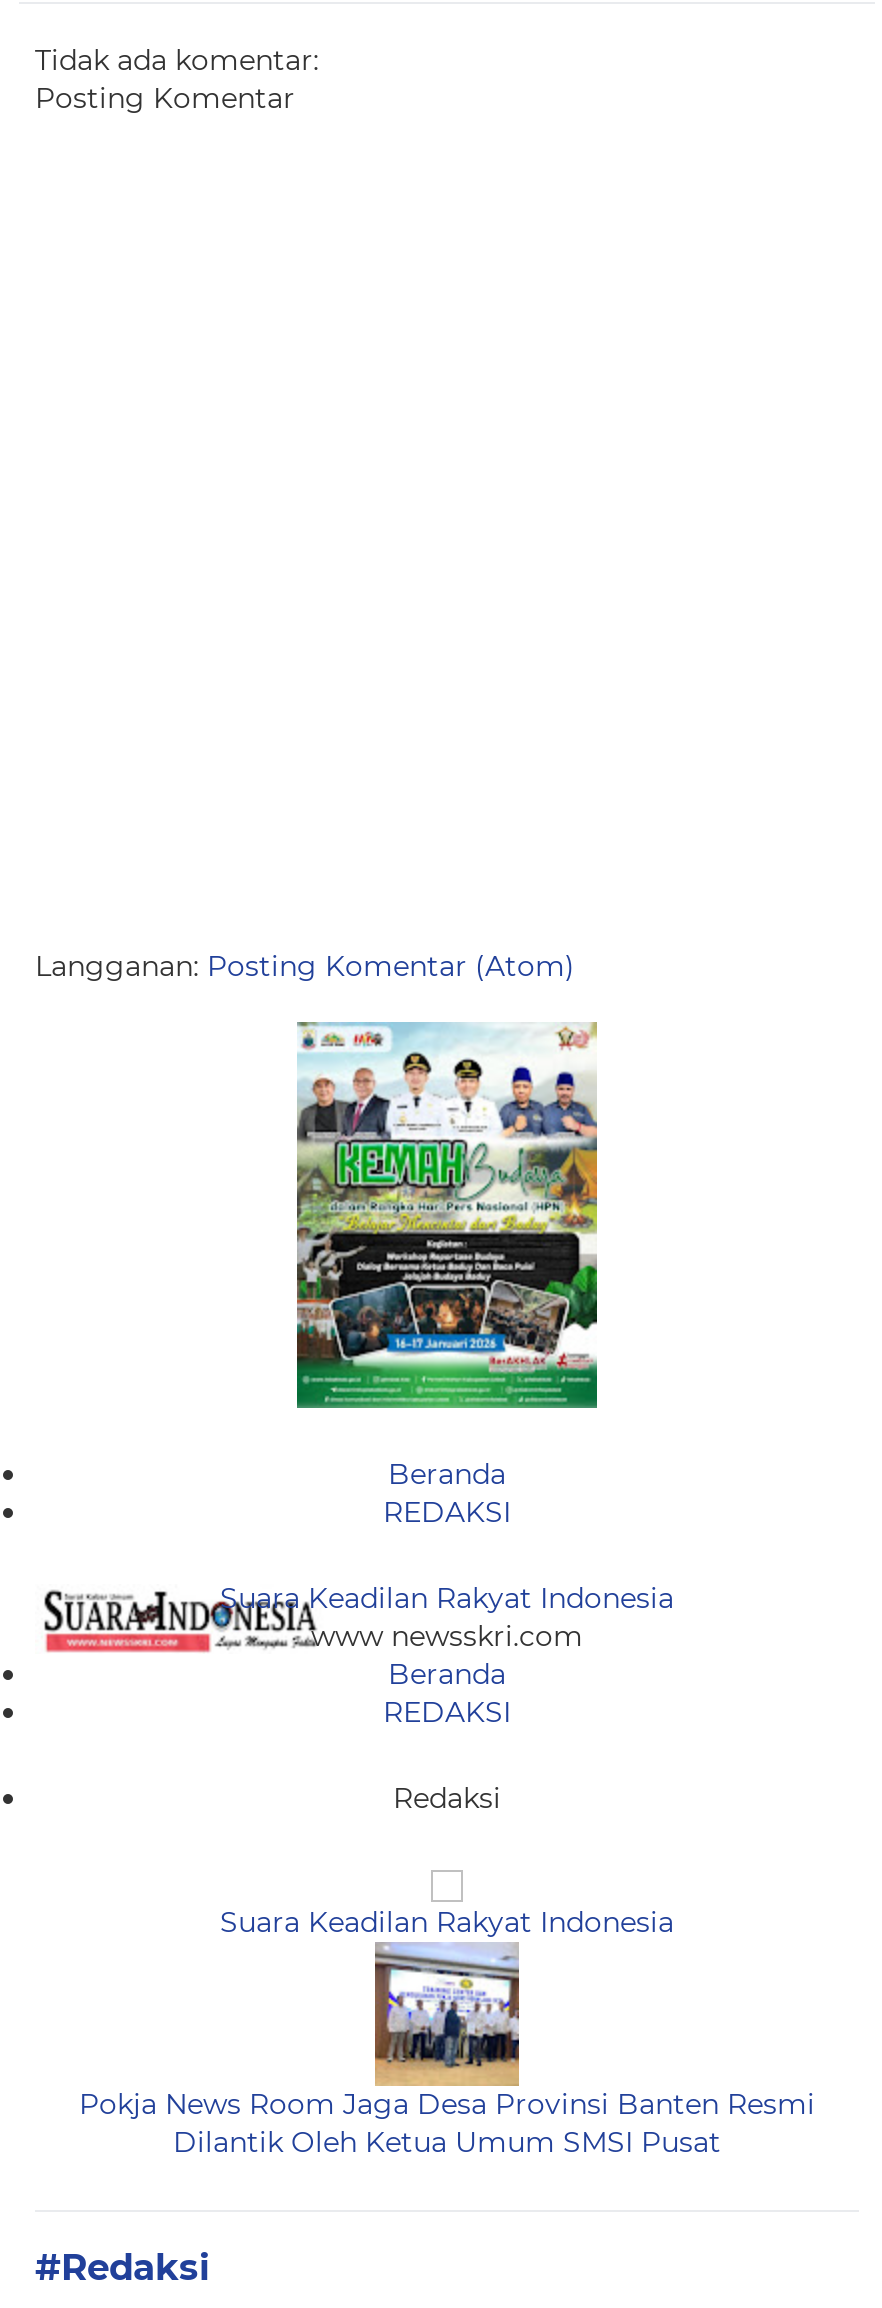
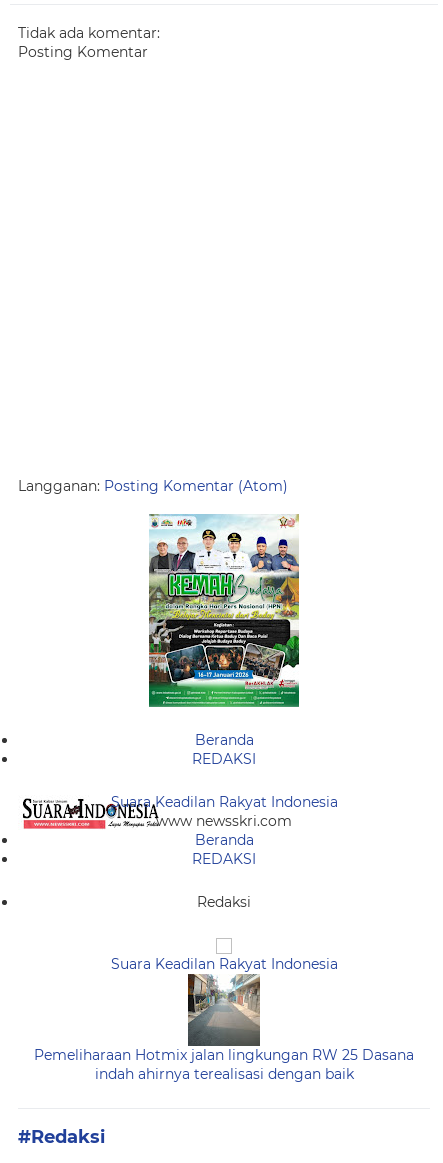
[79,1944,815,2160] [image] | Pokja News Room Jaga Desa Provinsi Banten Resmi | Dilantik Oleh Ketua Umum SMSI Pusat -> [34,975,414,1083] [image] | Pemeliharaan Hotmix jalan lingkungan RW 25 Dasana | indah ahirnya terealisasi dengan baik

